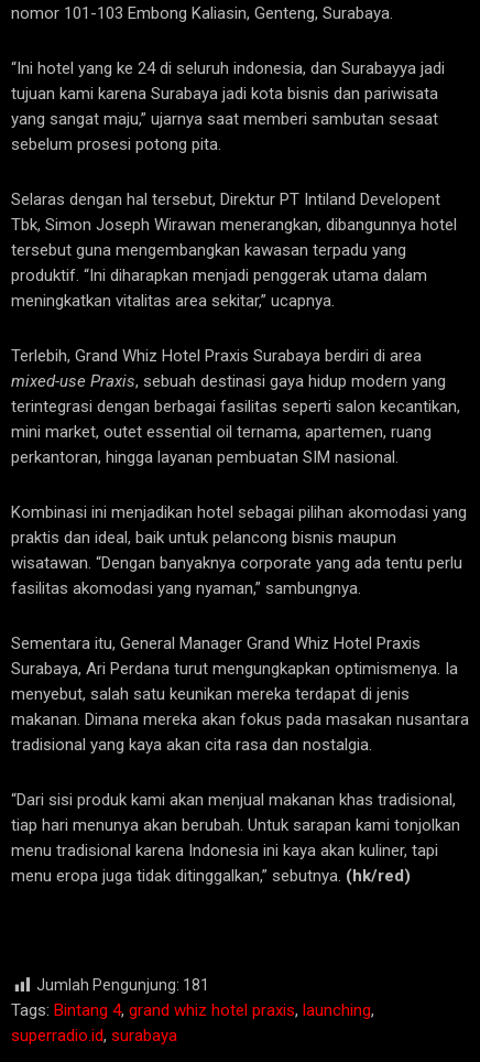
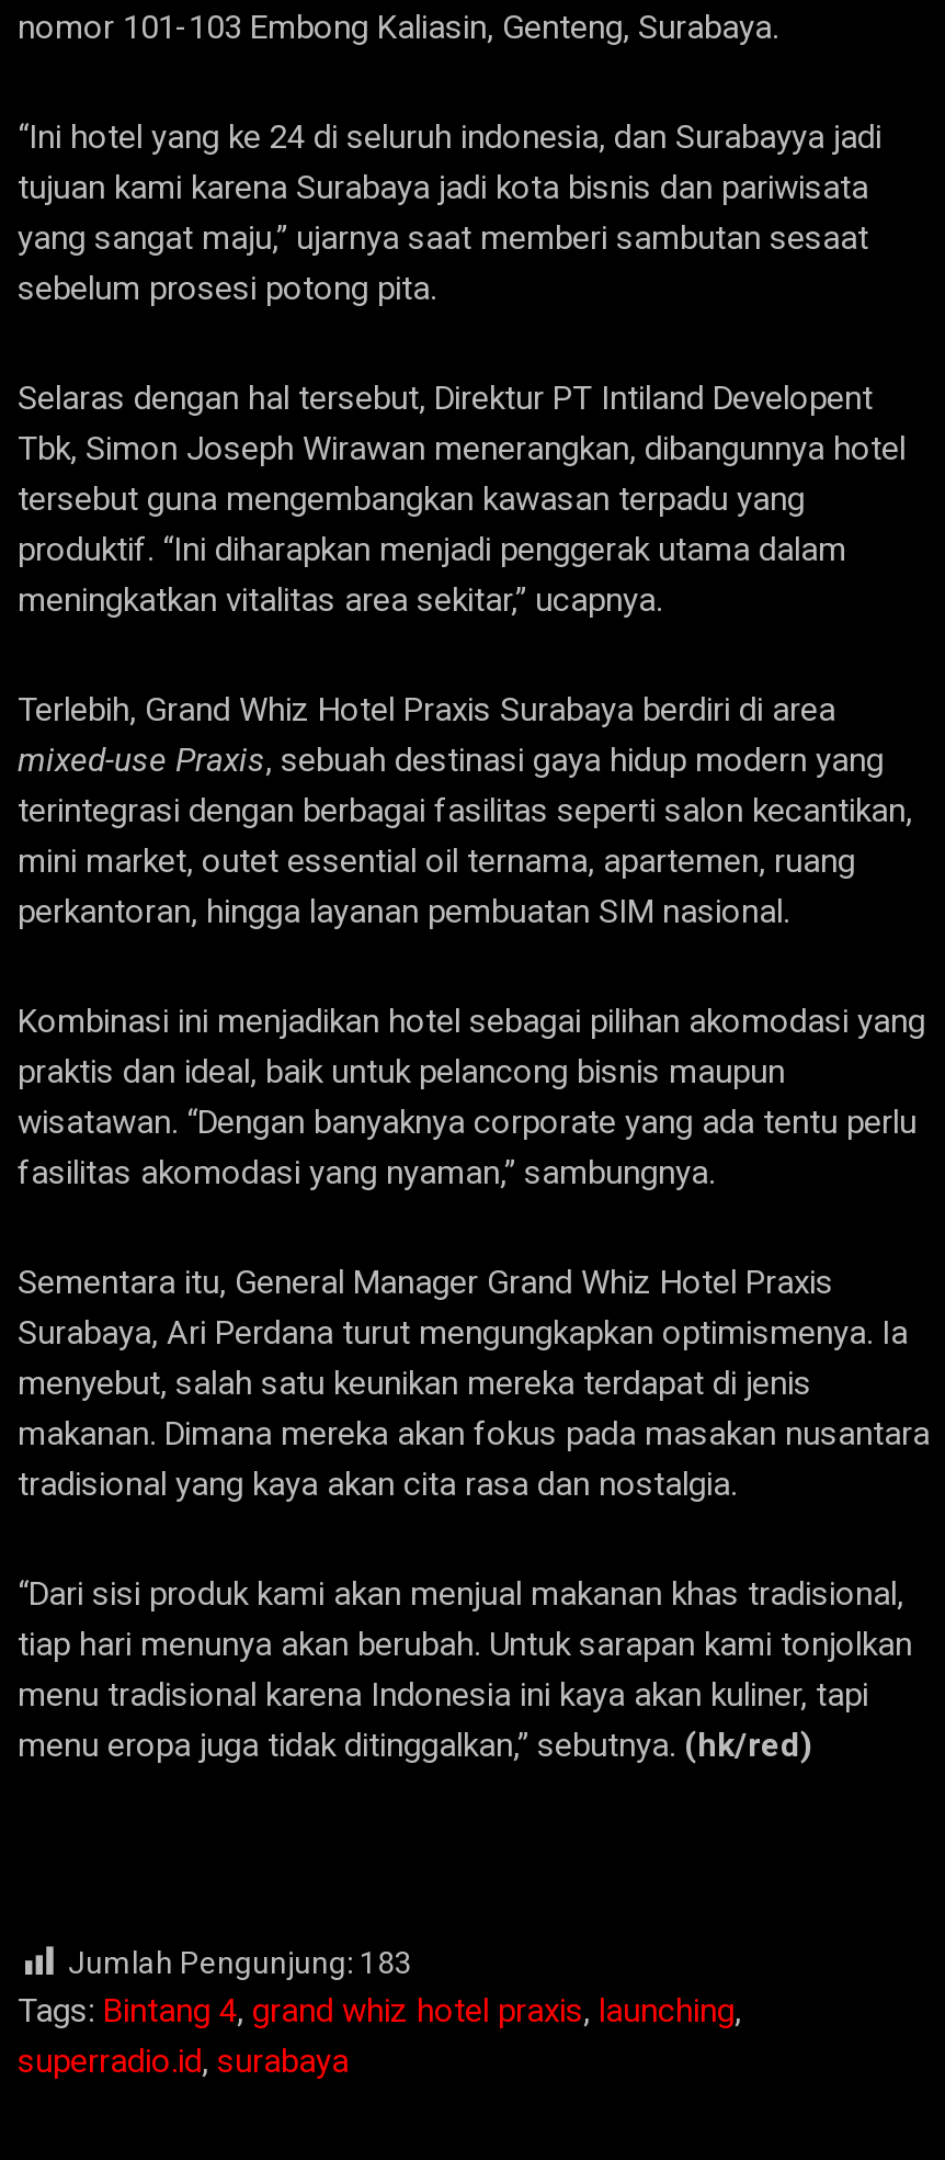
[36,977,209,994] Jumlah Pengunjung: 181 -> [68,1945,412,1980] Jumlah Pengunjung: 183

